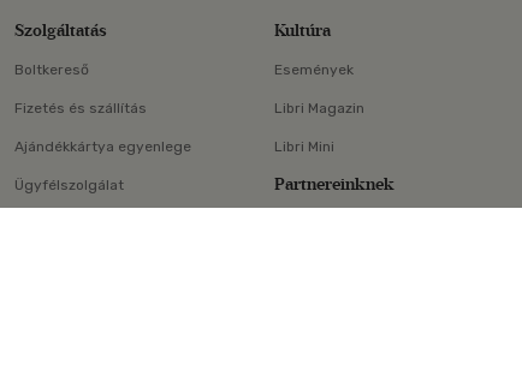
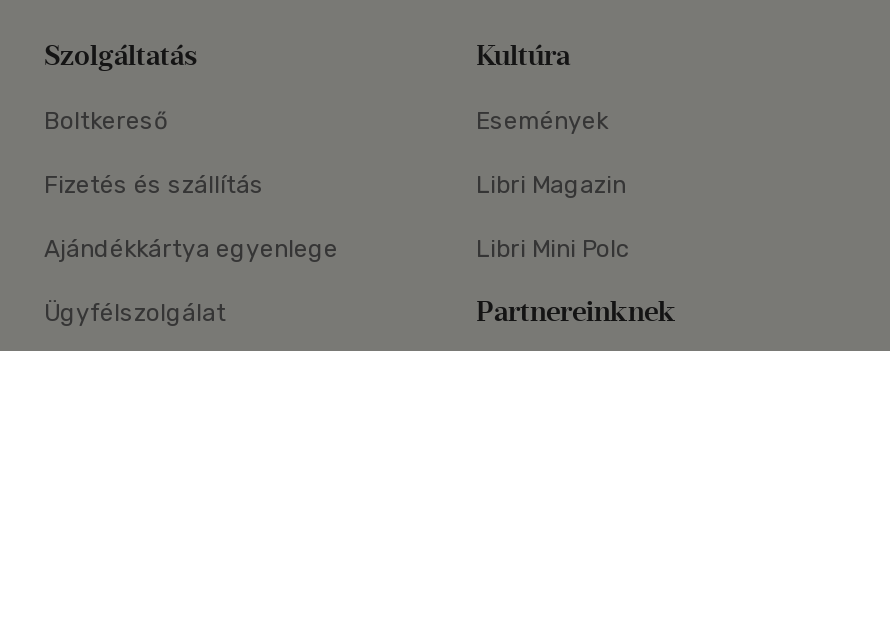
[274,139,334,155] Libri Mini -> [476,236,630,264] Libri Mini Polc

